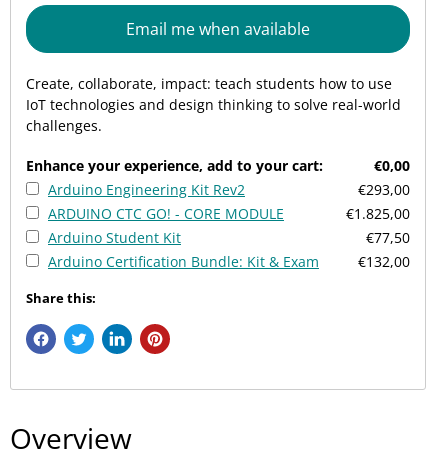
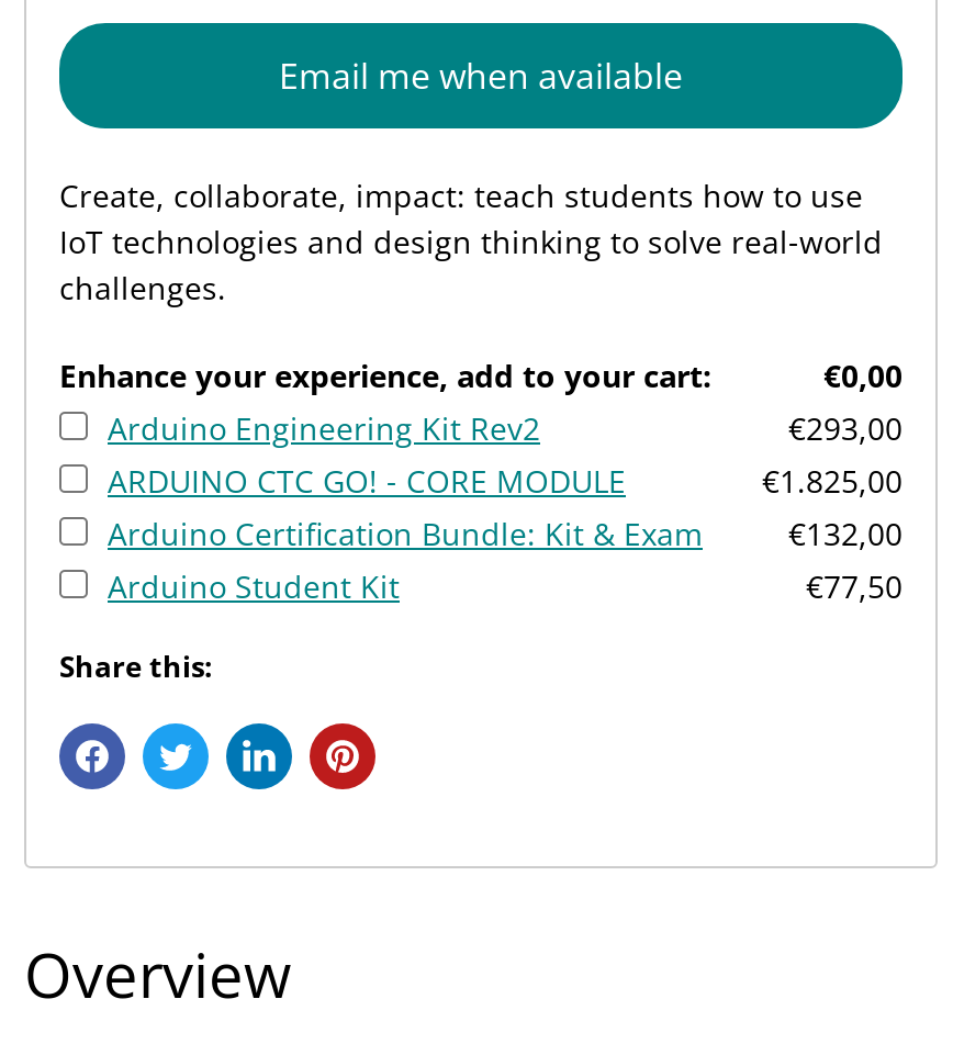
moved [48,228,410,247] -> [108,565,902,607]: Arduino Student Kit | €77,50
moved [48,252,410,271] -> [108,513,902,554]: Arduino Certification Bundle: Kit & Exam | €132,00

